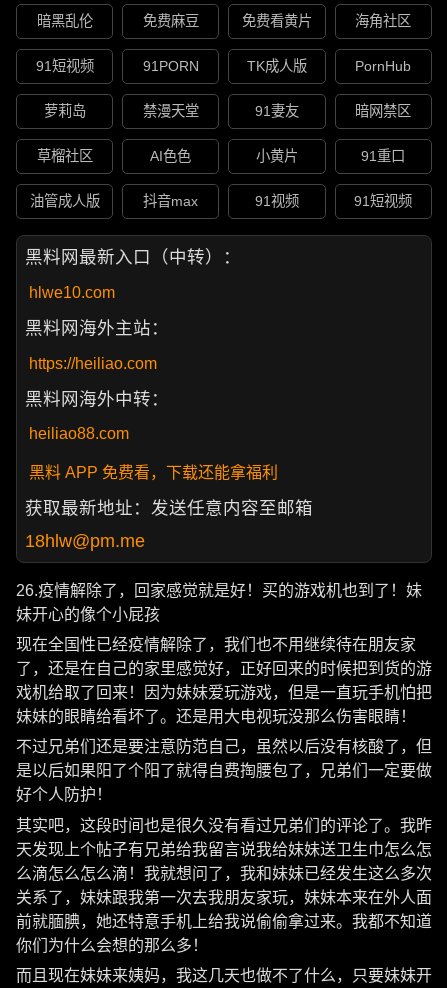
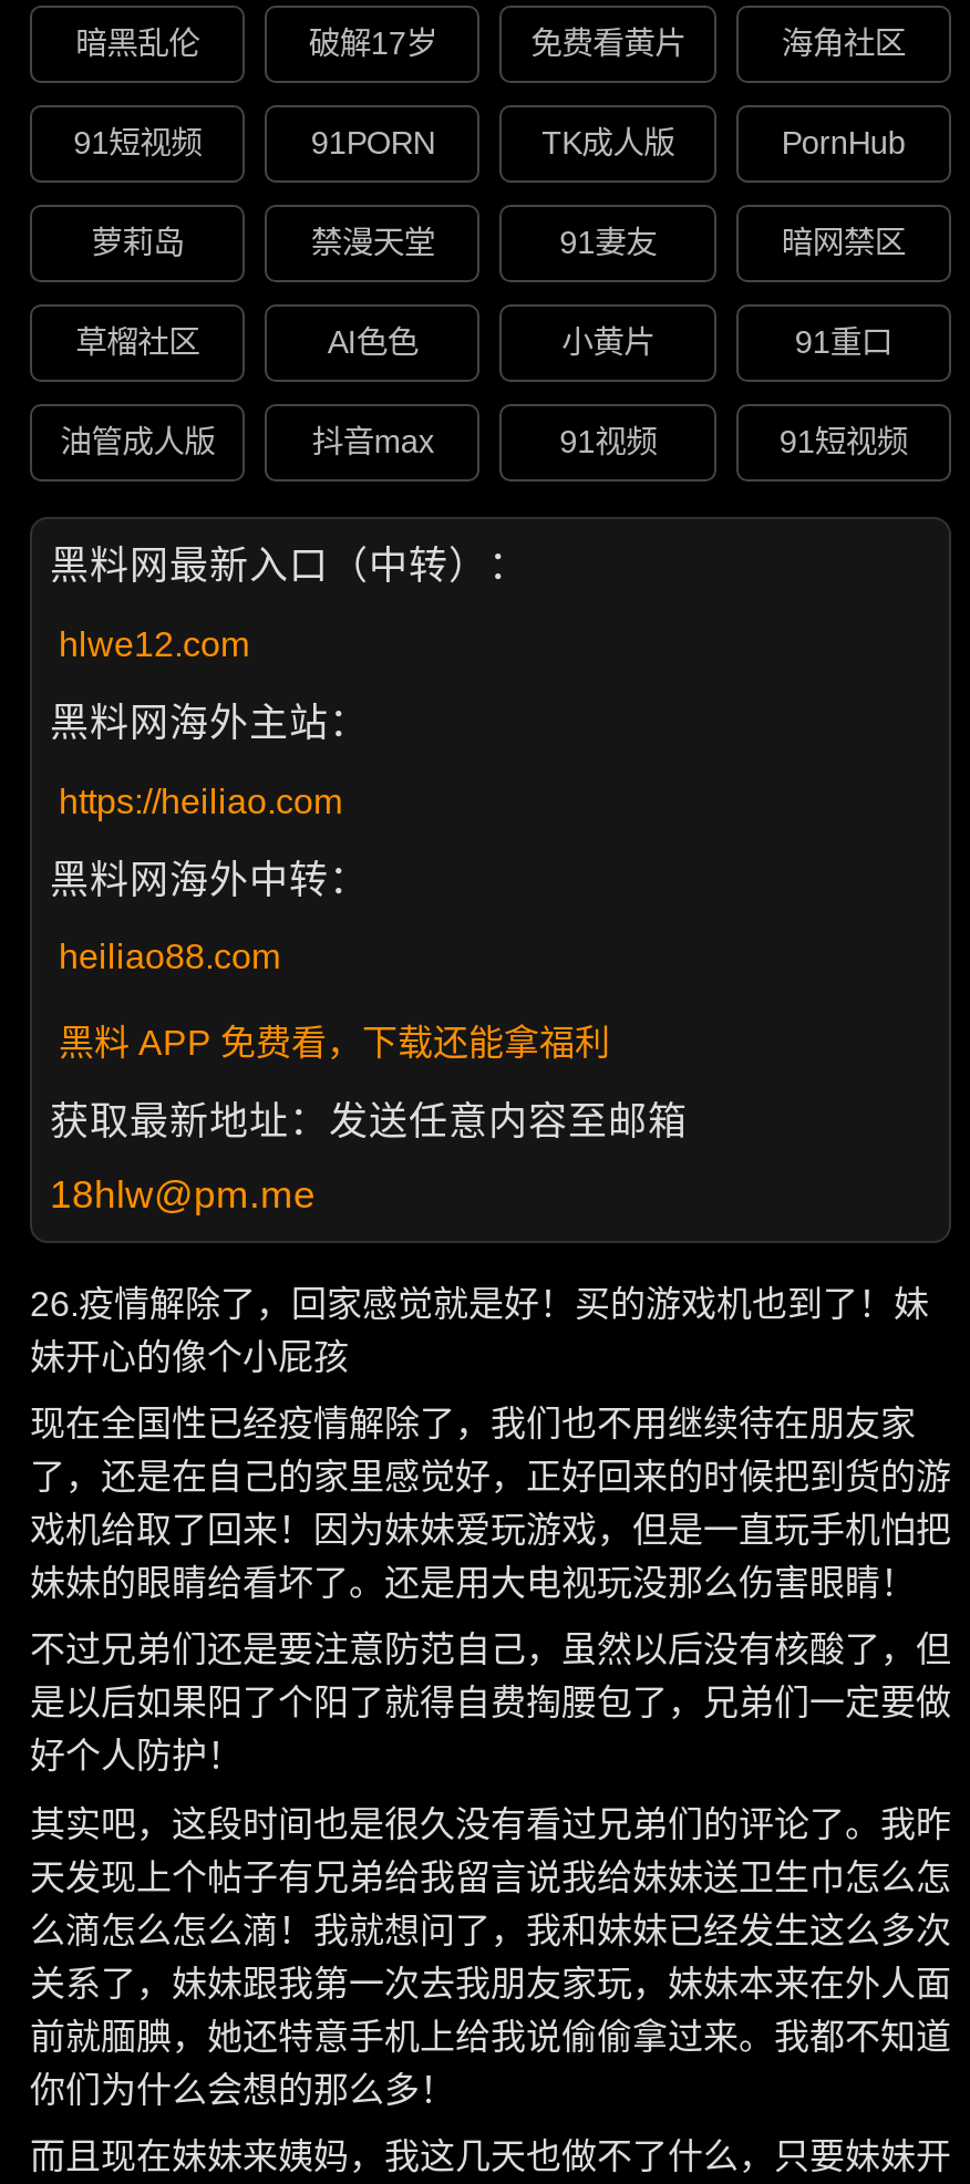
[143,13,199,29] 免费麻豆 -> [308,26,437,62] 破解17岁
[29,284,115,301] hlwe10.com -> [59,625,249,663] hlwe12.com

